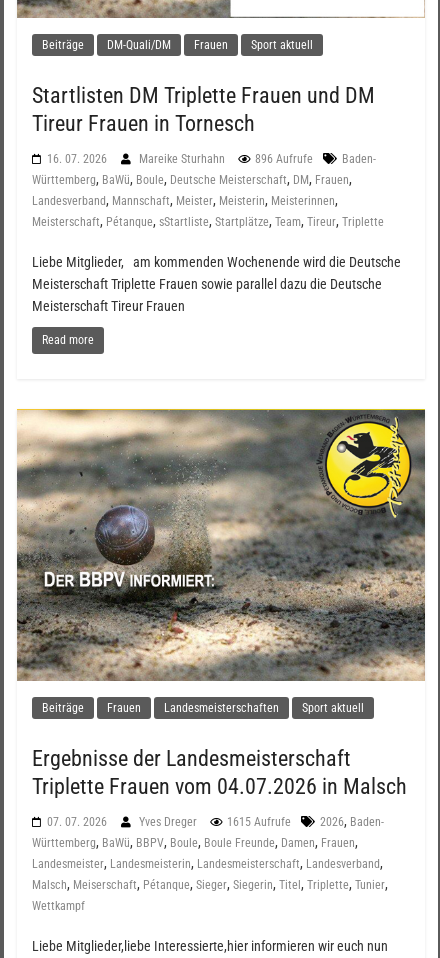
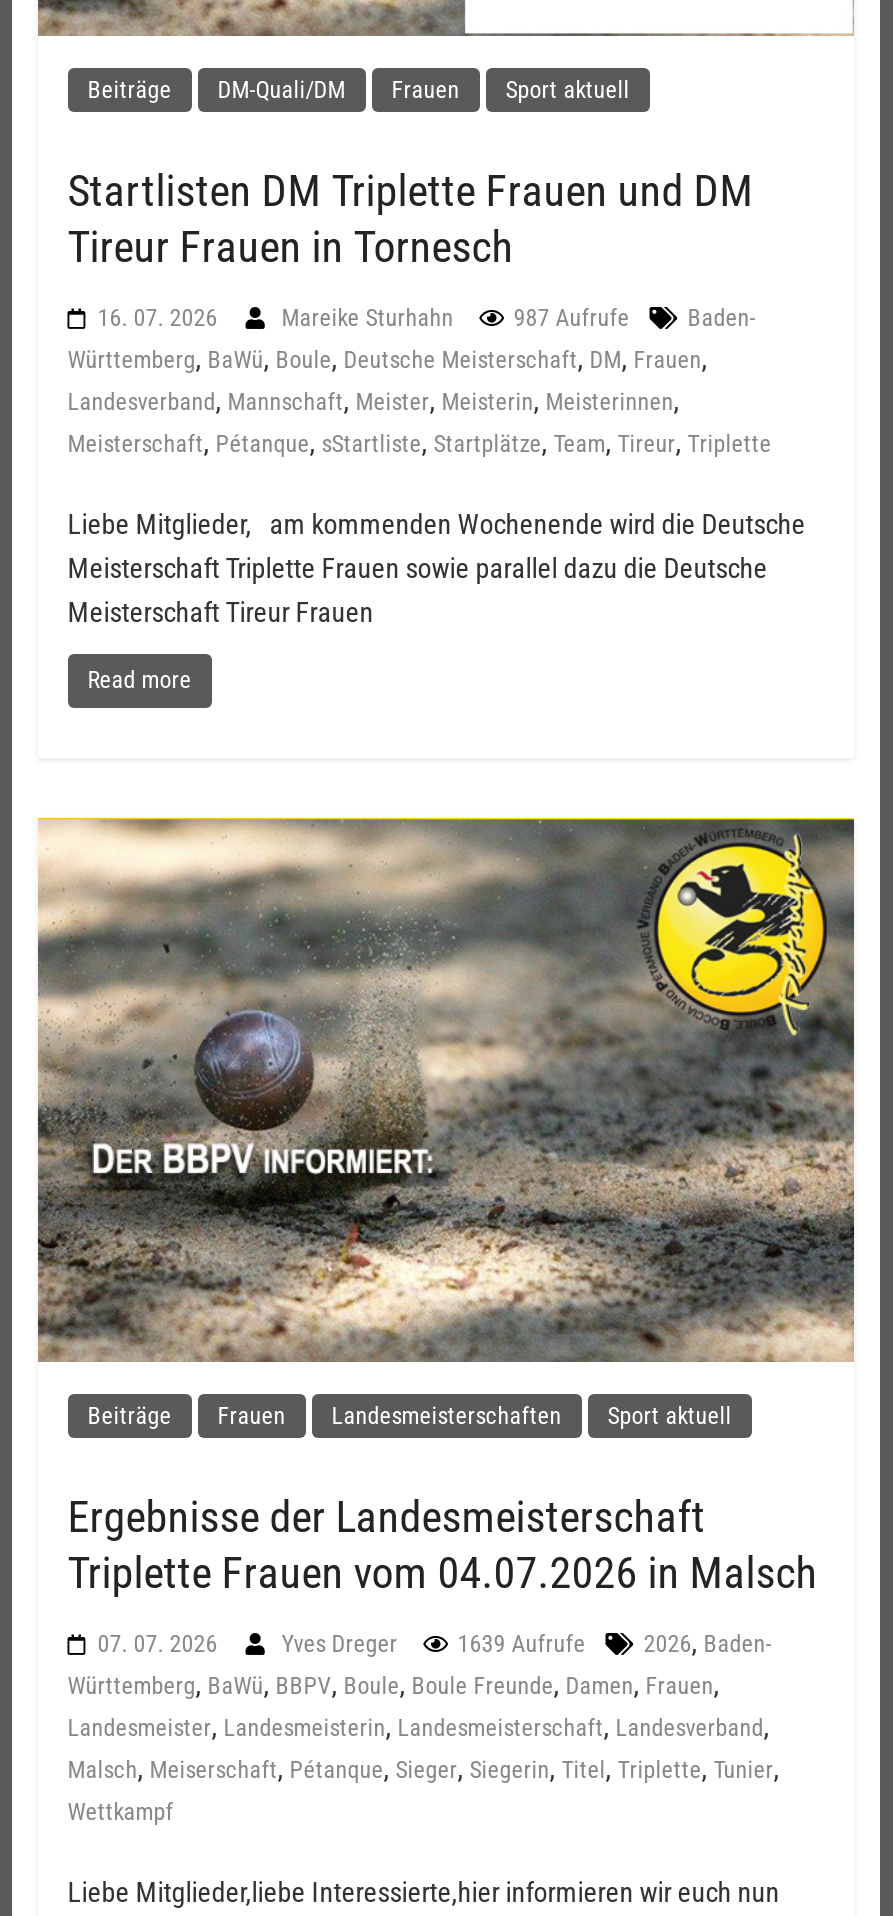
[139,151,313,165] Mareike Sturhahn 896 Aufrufe -> [282,303,630,331] Mareike Sturhahn 987 Aufrufe
[139,815,291,829] Yves Dreger 1615 Aufrufe -> [282,1630,586,1658] Yves Dreger 1639 Aufrufe

